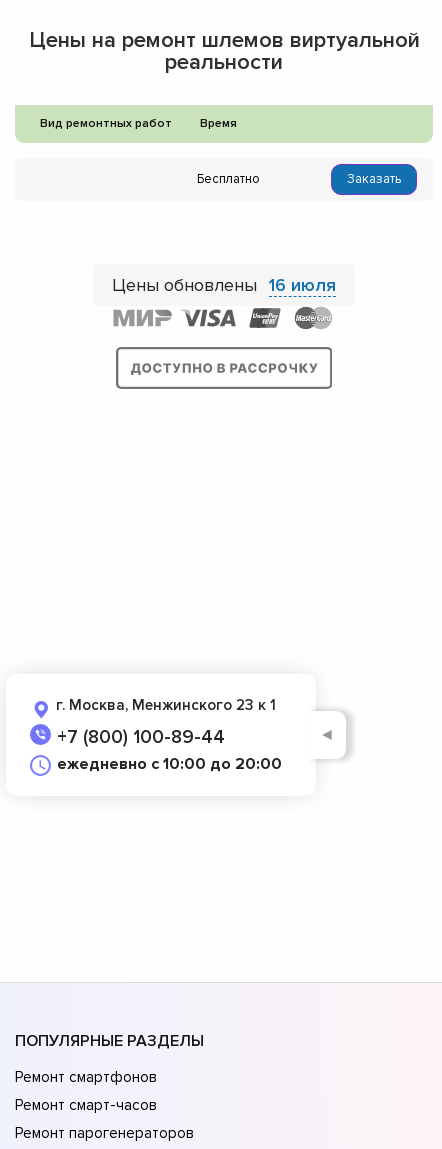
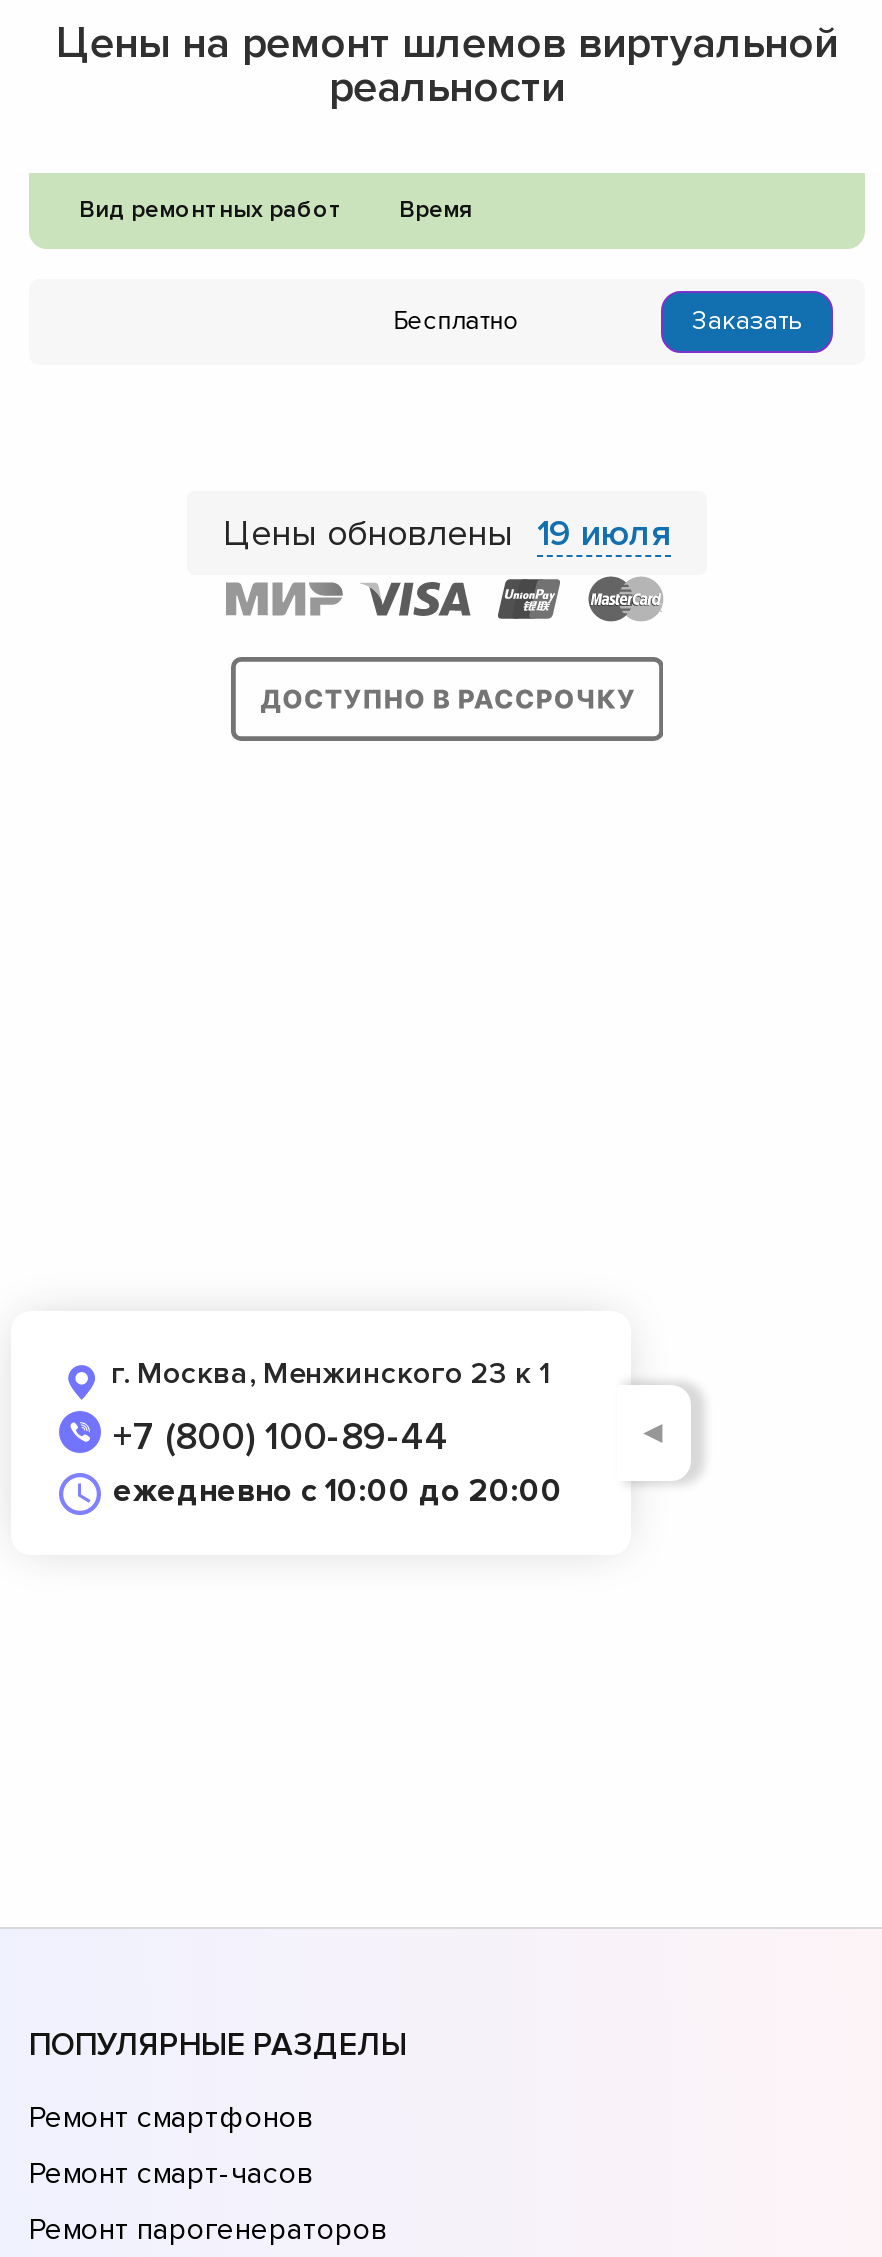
[112,274,336,296] Цены обновлены 16 июля -> [223,512,671,556] Цены обновлены 19 июля

